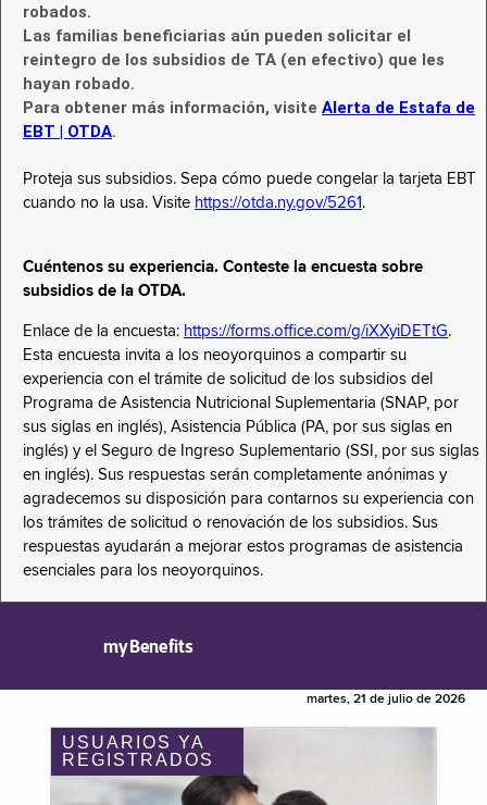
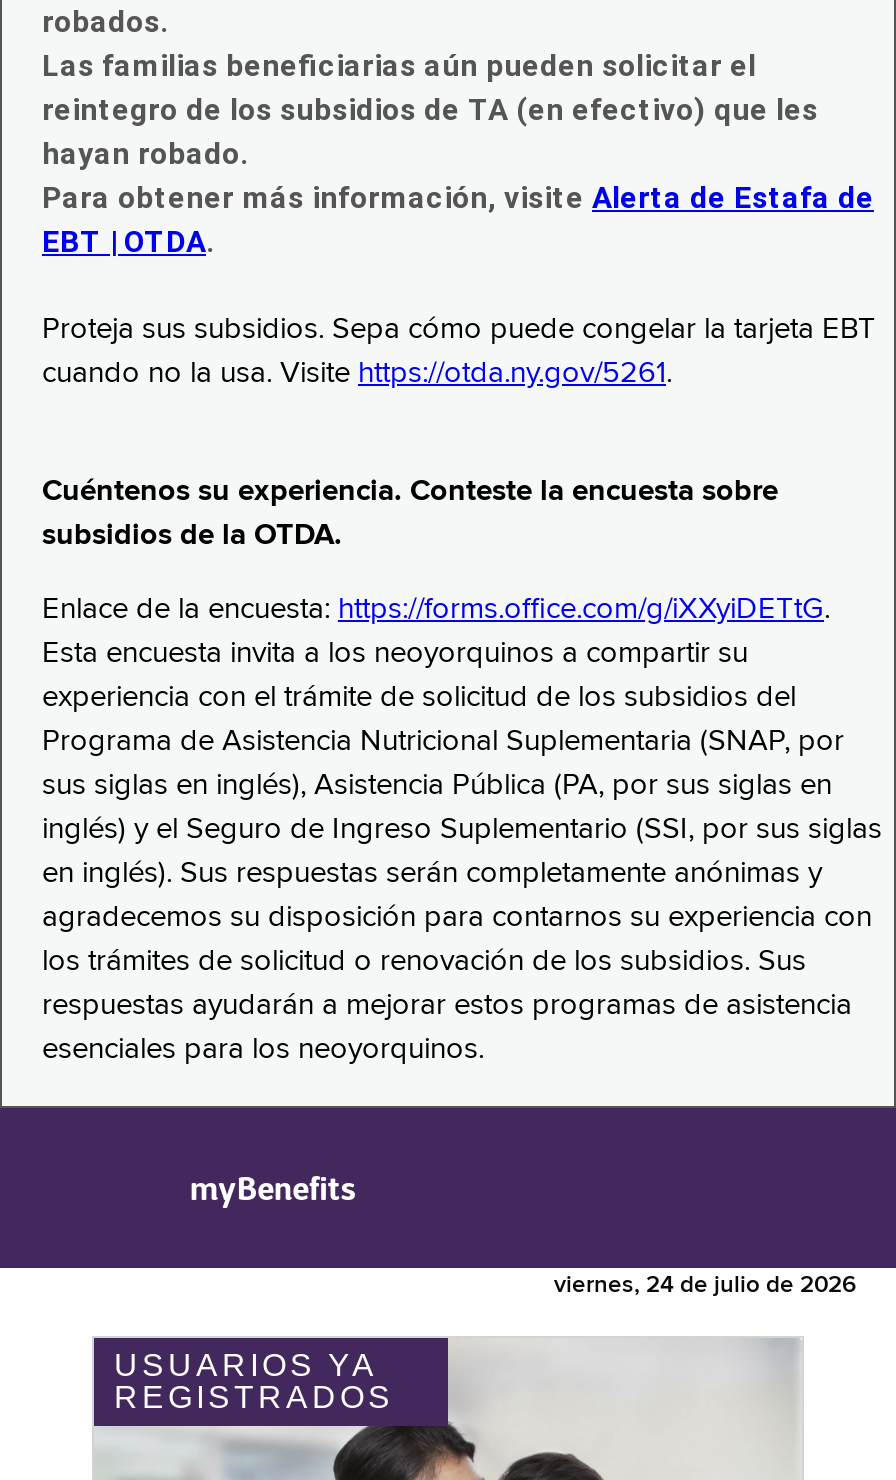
[307,693,465,706] martes, 21 de julio de 2026 -> [554,1274,856,1298] viernes, 24 de julio de 2026

